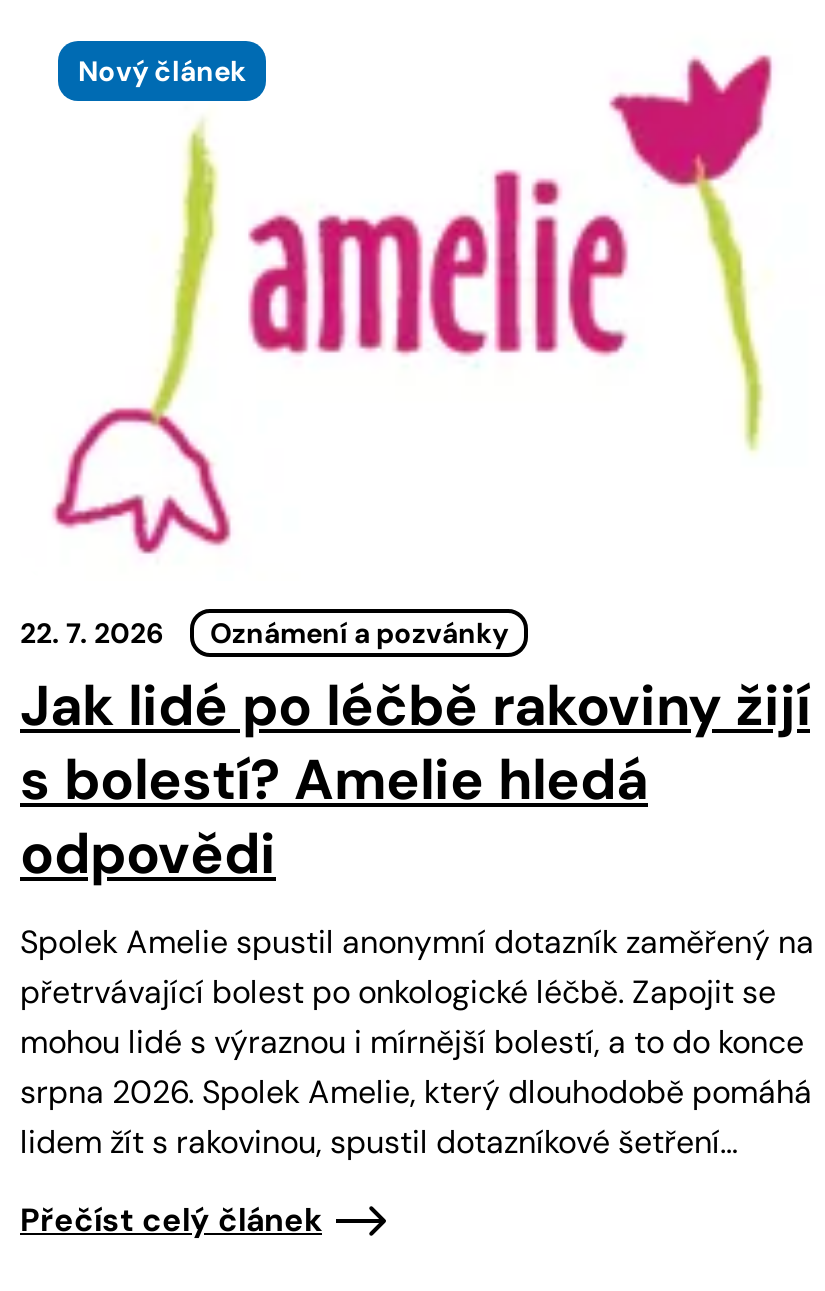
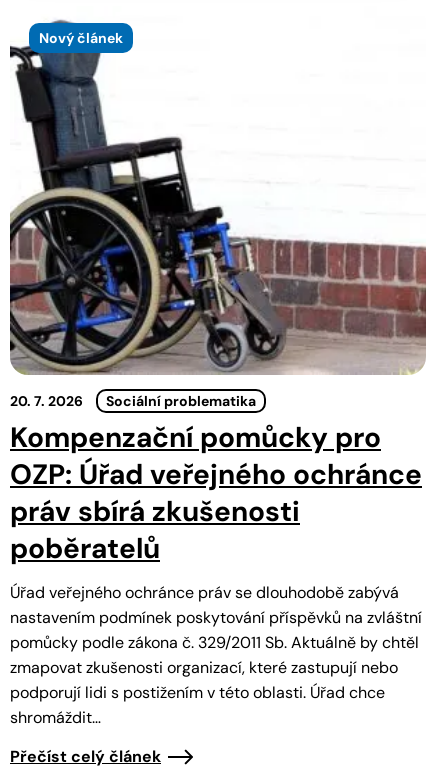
[22,34,774,476] [image] -> [9,31,427,370] [image]
[20,614,814,1162] 22. 7. 2026 | Oznámení a pozvánky | Jak lidé po léčbě rakoviny žijí | s bolestí? Amelie hledá | odpovědi | Spolek Amelie spustil anonymní dotazník zaměřený na | přetrvávající bolest po onkologické léčbě. Zapojit se | mohou lidé s výraznou i mírnější bolestí, a to do konce | srpna 2026. Spolek Amelie, který dlouhodobě pomáhá | lidem žít s rakovinou, spustil dotazníkové šetření… -> [10,392,422,728] 20. 7. 2026 | Sociální problematika | Kompenzační pomůcky pro | OZP: Úřad veřejného ochránce | práv sbírá zkušenosti | poběratelů | Úřad veřejného ochránce práv se dlouhodobě zabývá | nastavením podmínek poskytování příspěvků na zvláštní | pomůcky podle zákona č. 329/2011 Sb. Aktuálně by chtěl | zmapovat zkušenosti organizací, které zastupují nebo | podporují lidi s postižením v této oblasti. Úřad chce | shromáždit…

